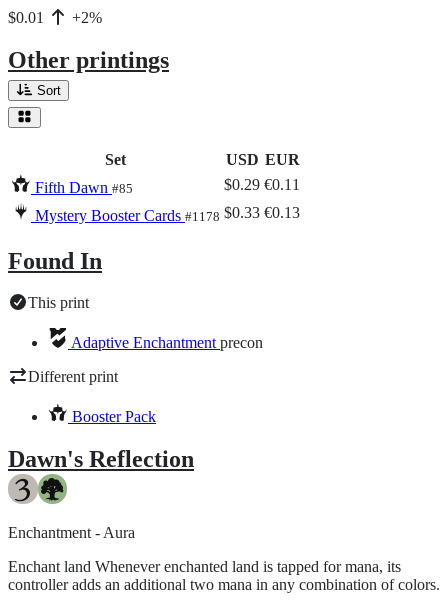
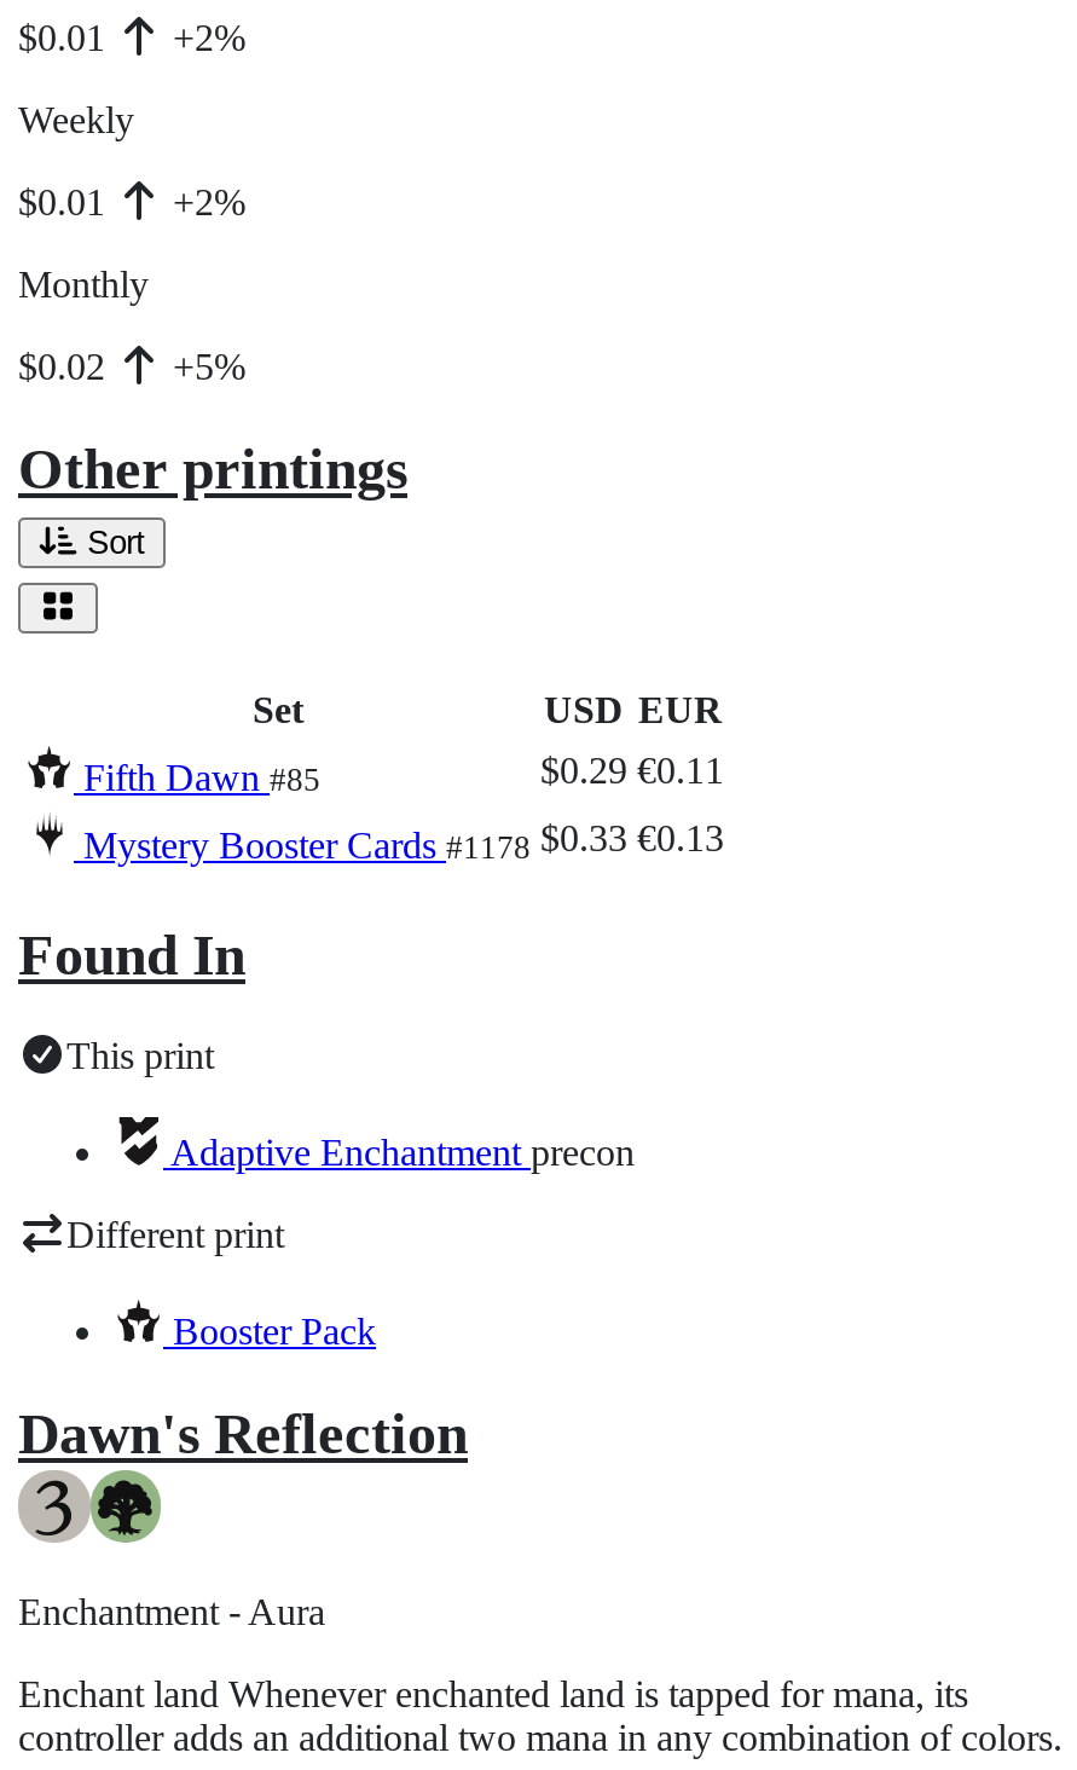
none -> [18,99,245,386] Weekly | $0.01 | +2% | Monthly | $0.02 | +5%

